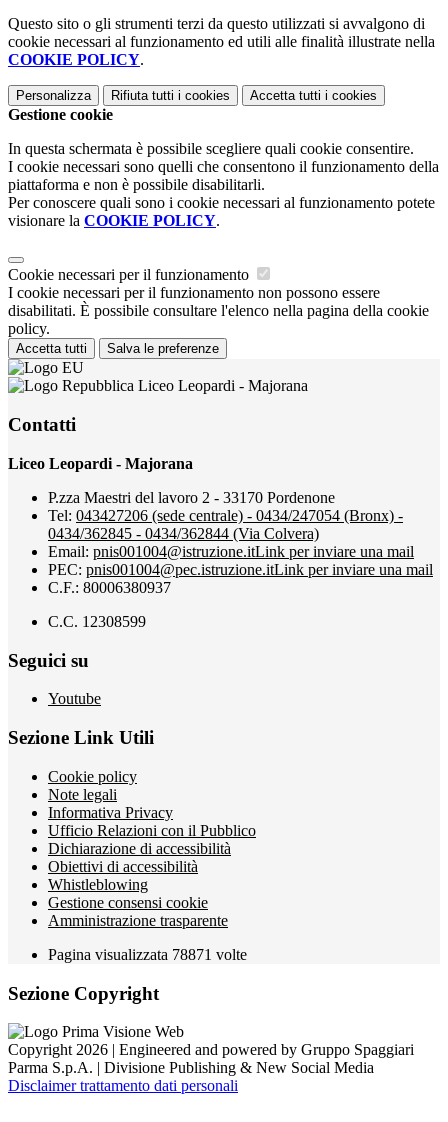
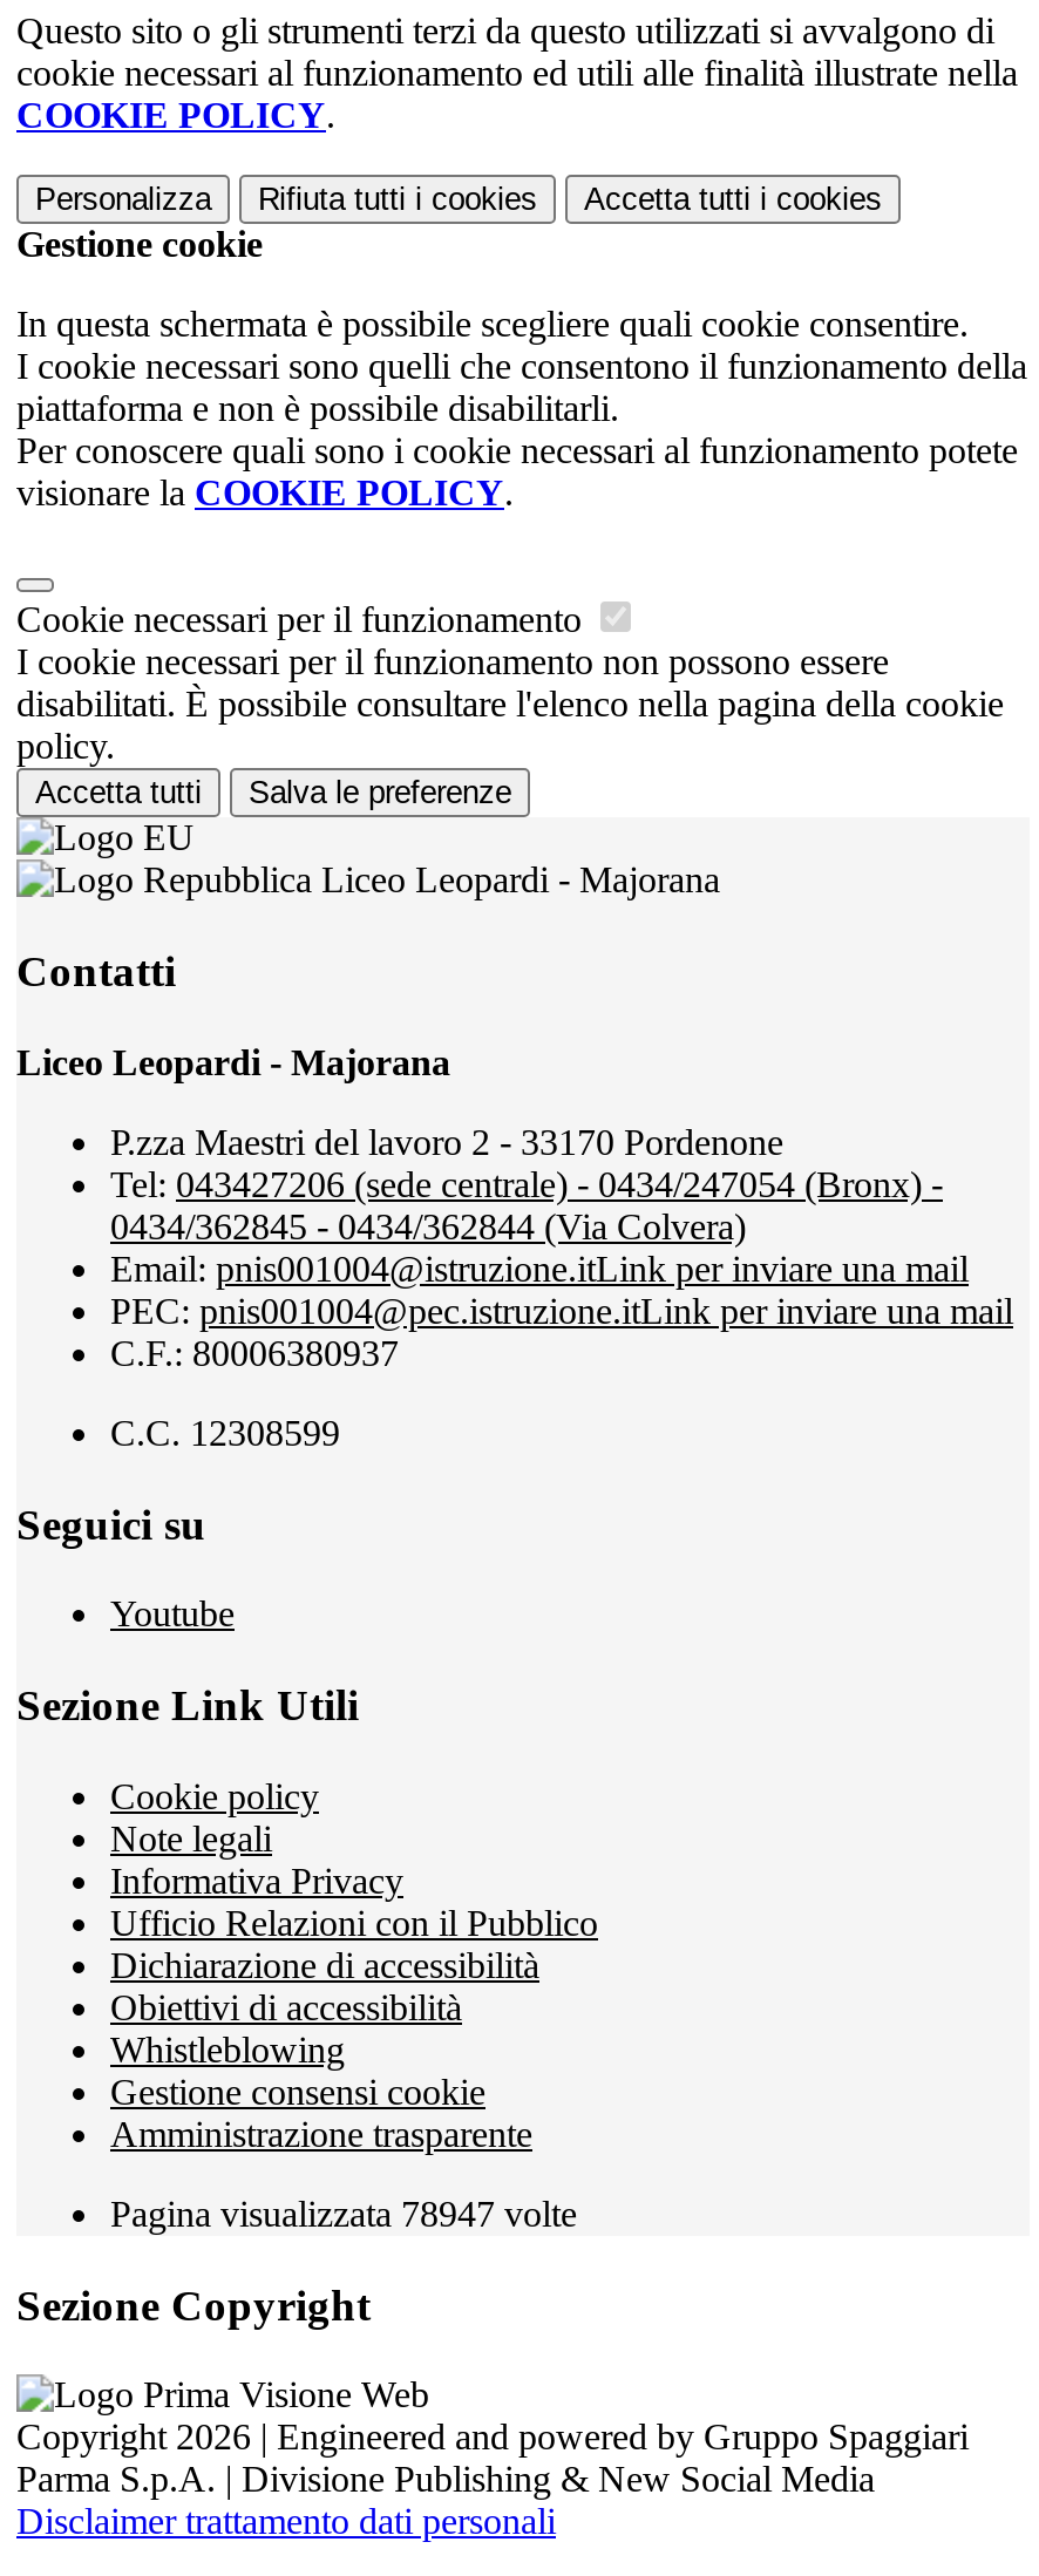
[48,946,247,963] Pagina visualizzata 78871 volte -> [110,2193,577,2233] Pagina visualizzata 78947 volte

